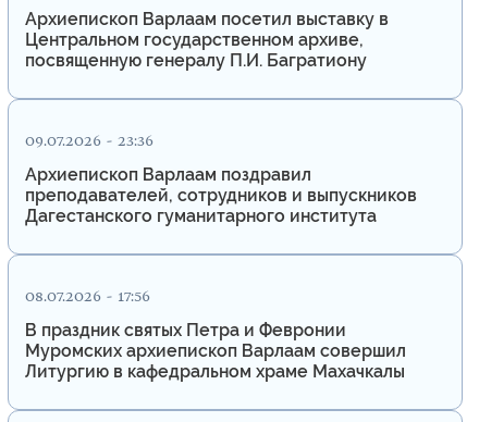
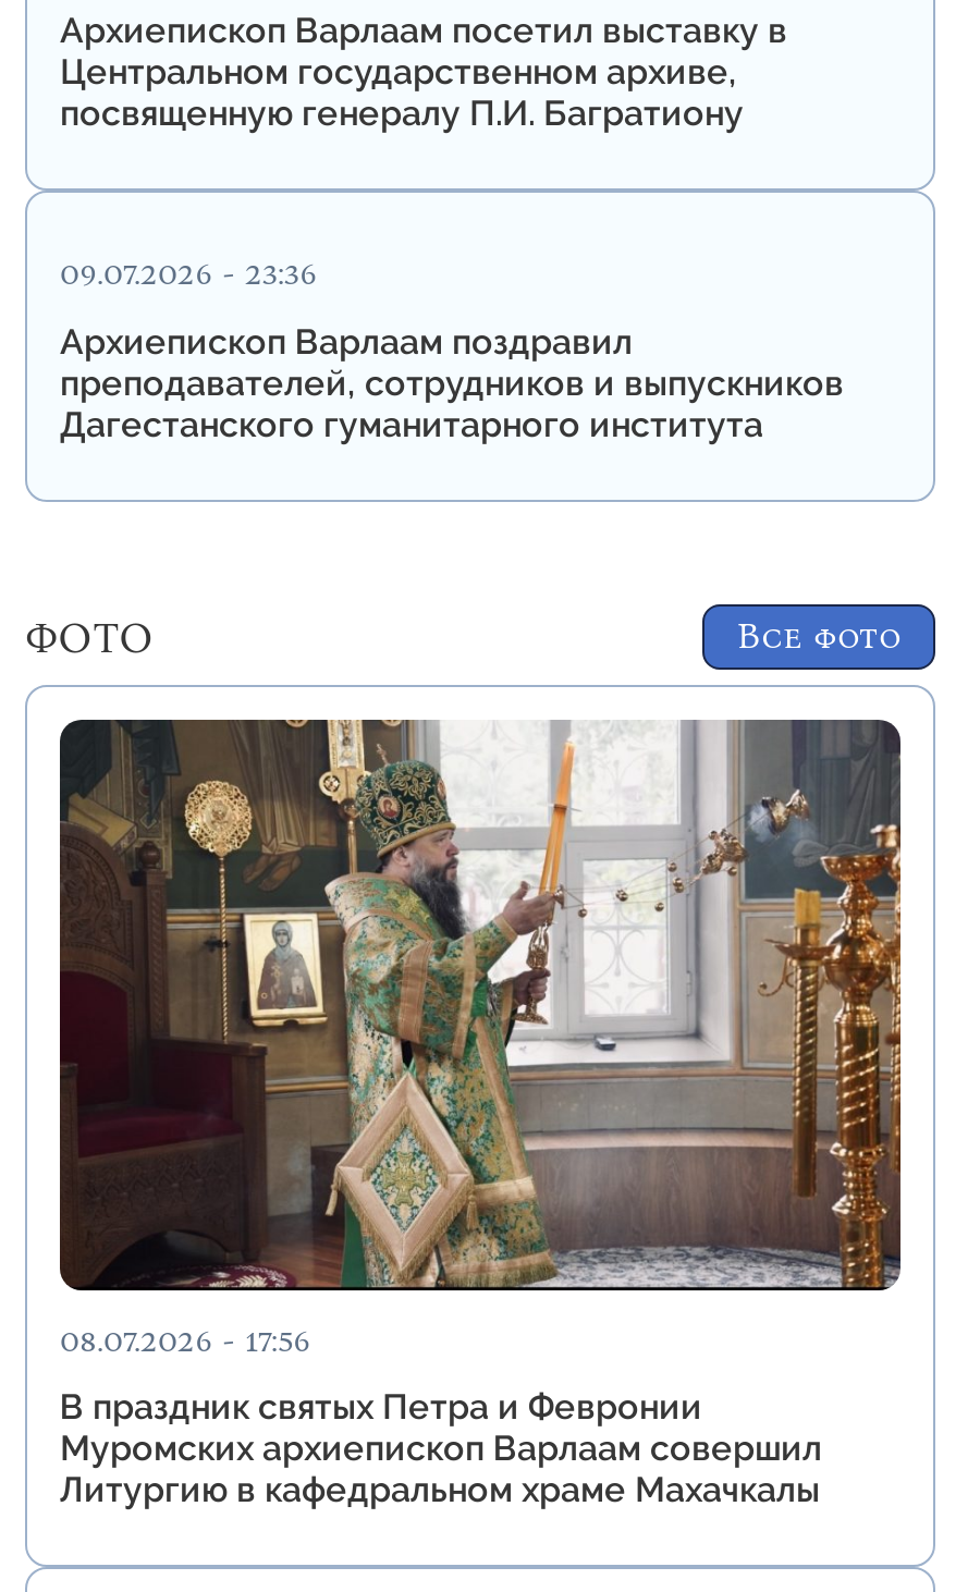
none -> [25,611,900,663] ФОТО | Все фото
none -> [58,718,903,1293] [image]

